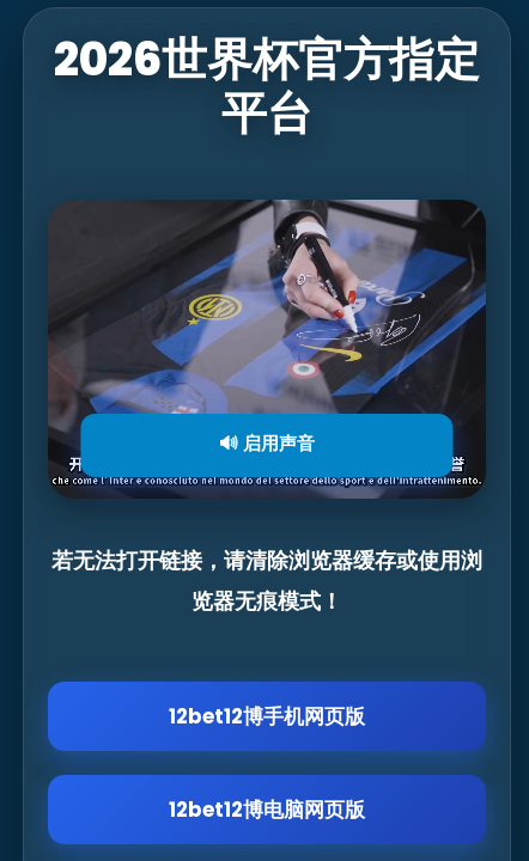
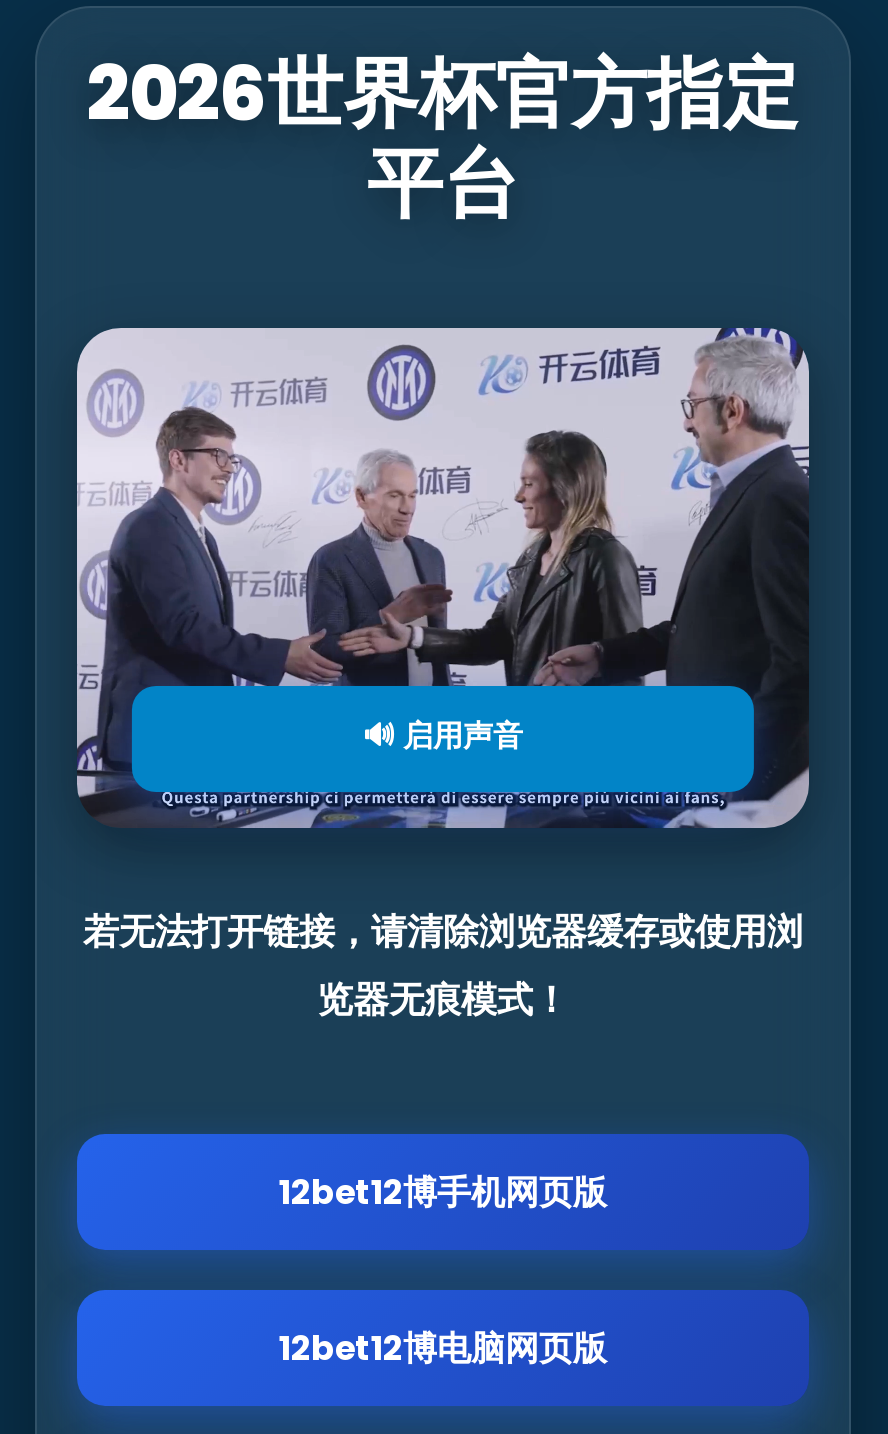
[48,200,486,499] [image] -> [75,326,811,830] [image]

